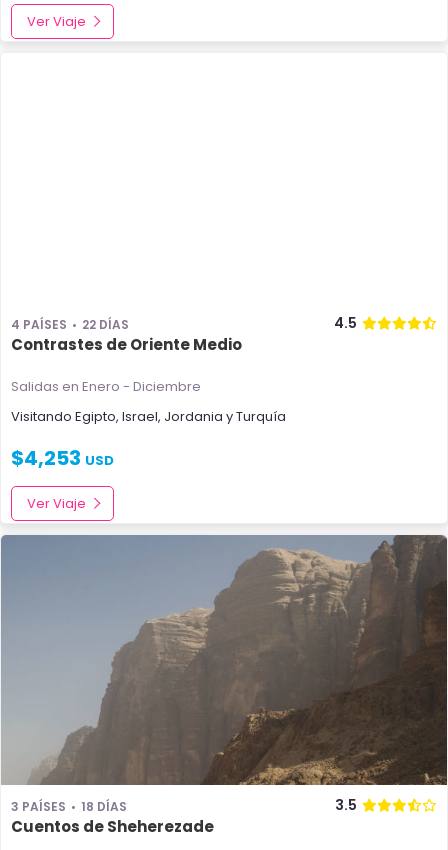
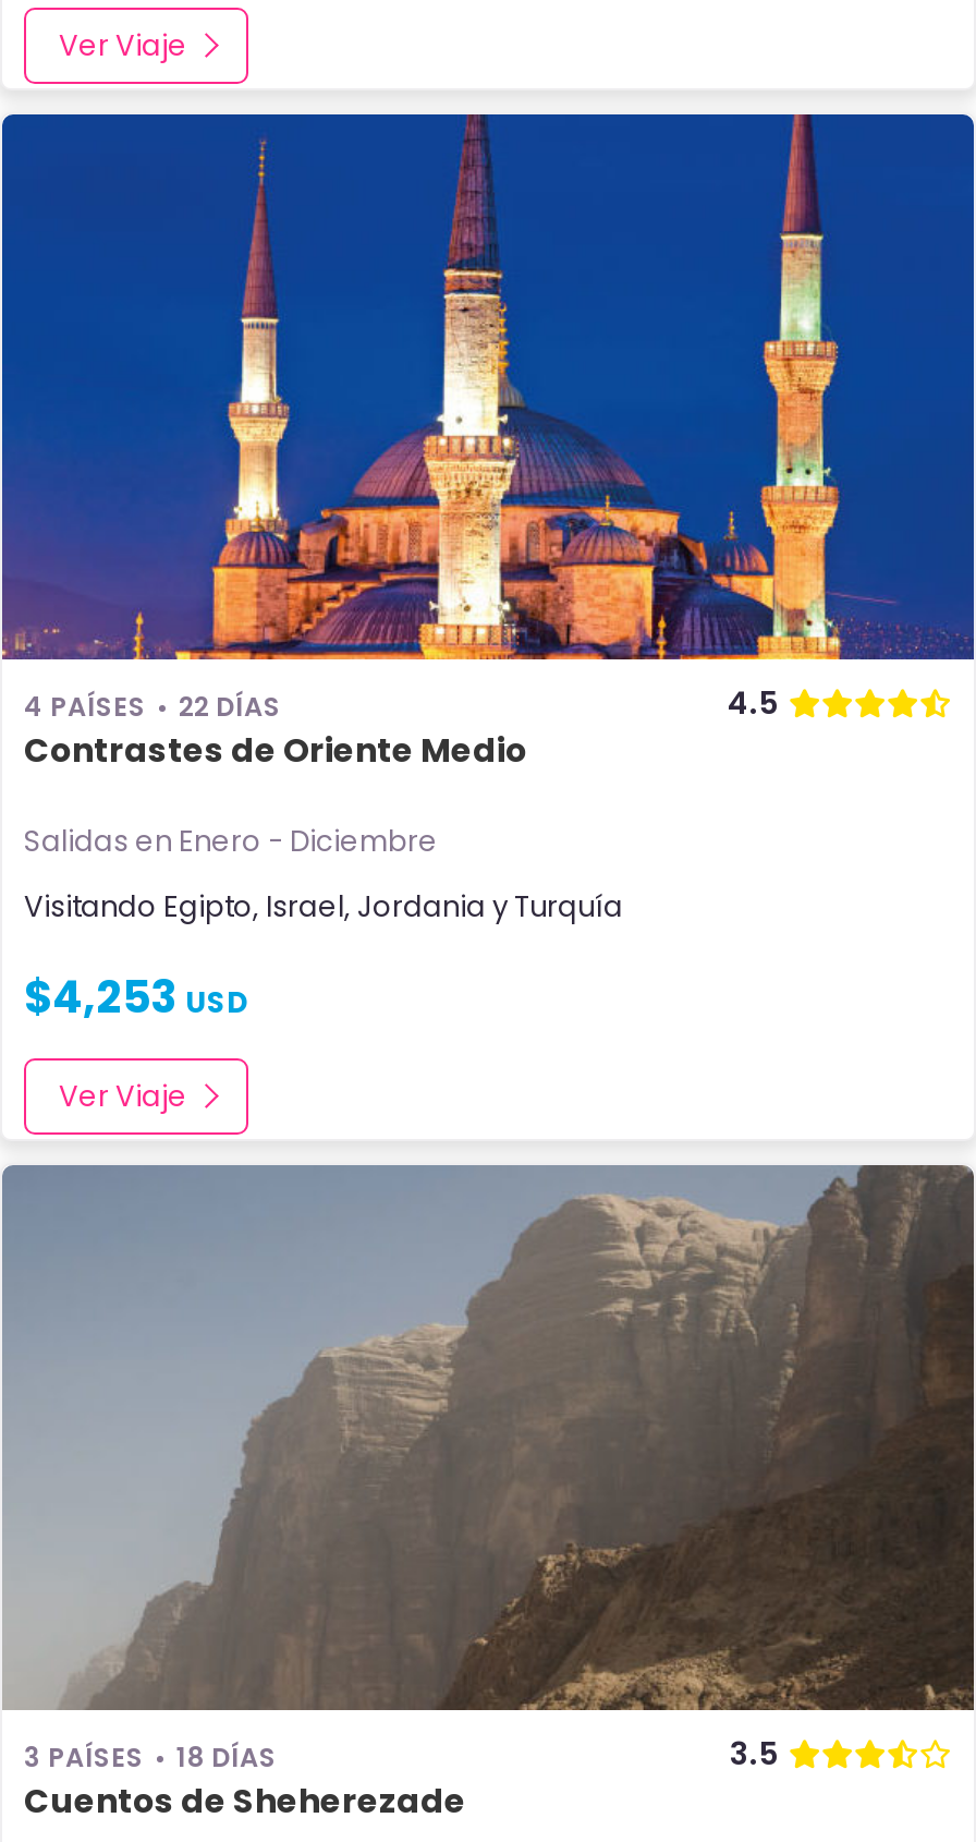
none -> [7,112,969,662] [image]

